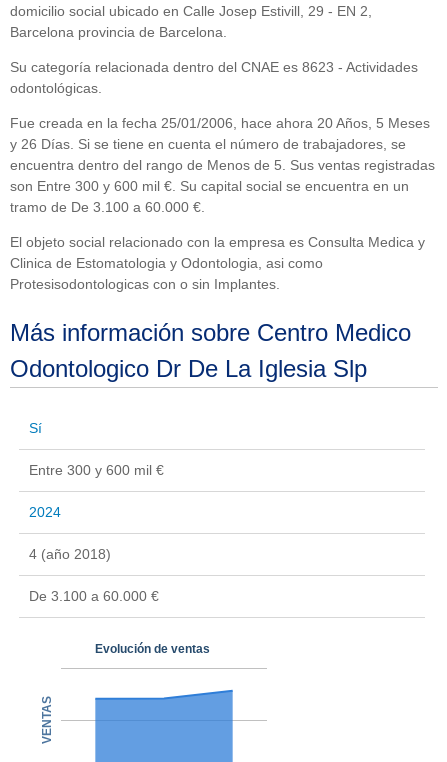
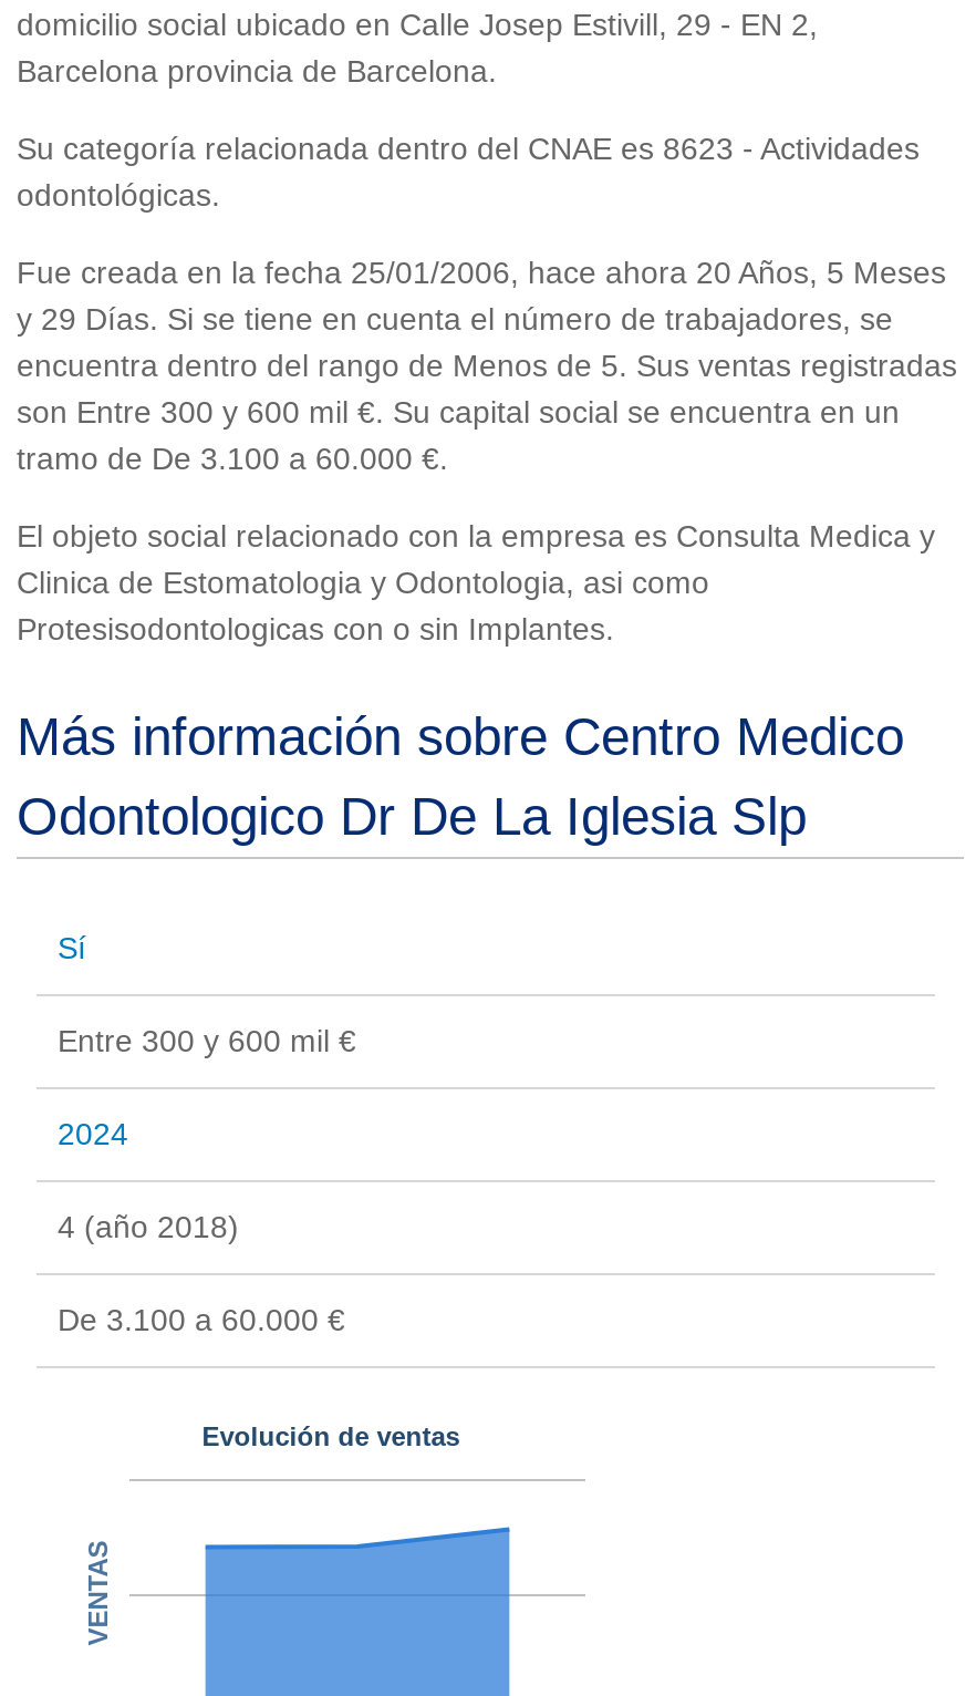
[10,136,406,152] y 26 Días. Si se tiene en cuenta el número de trabajadores, se -> [17,301,893,336] y 29 Días. Si se tiene en cuenta el número de trabajadores, se

